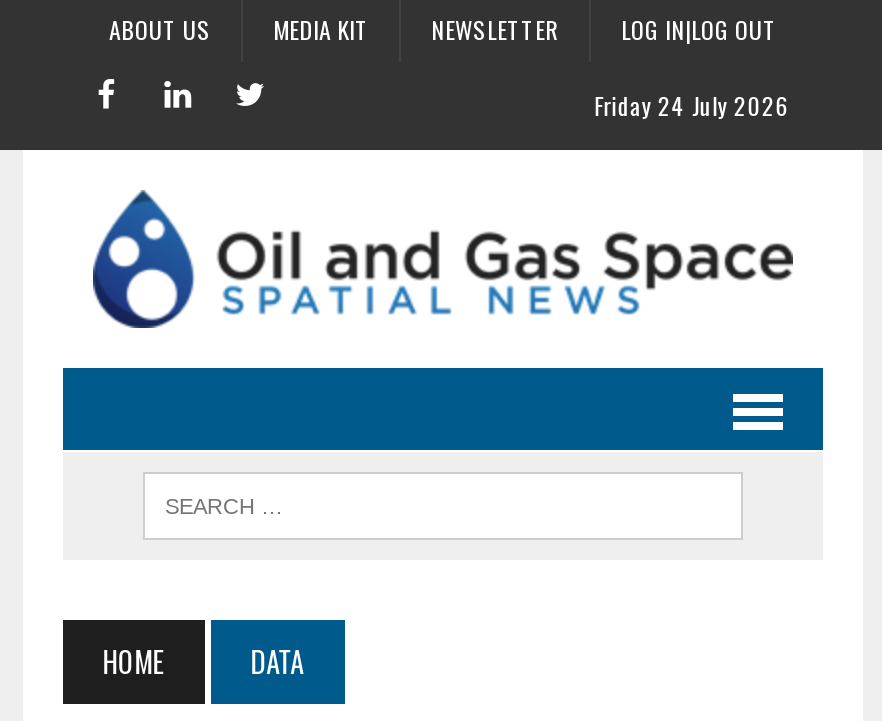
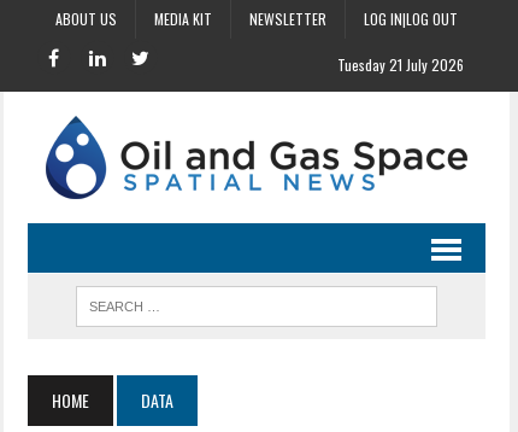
[594,88,788,122] Friday 24 July 2026 -> [338,54,464,75] Tuesday 21 July 2026

